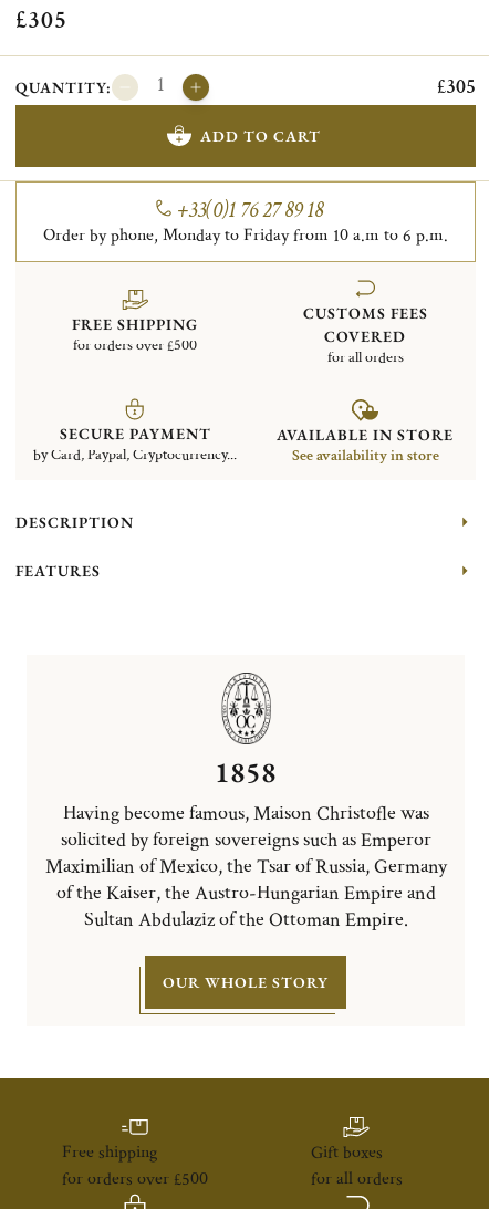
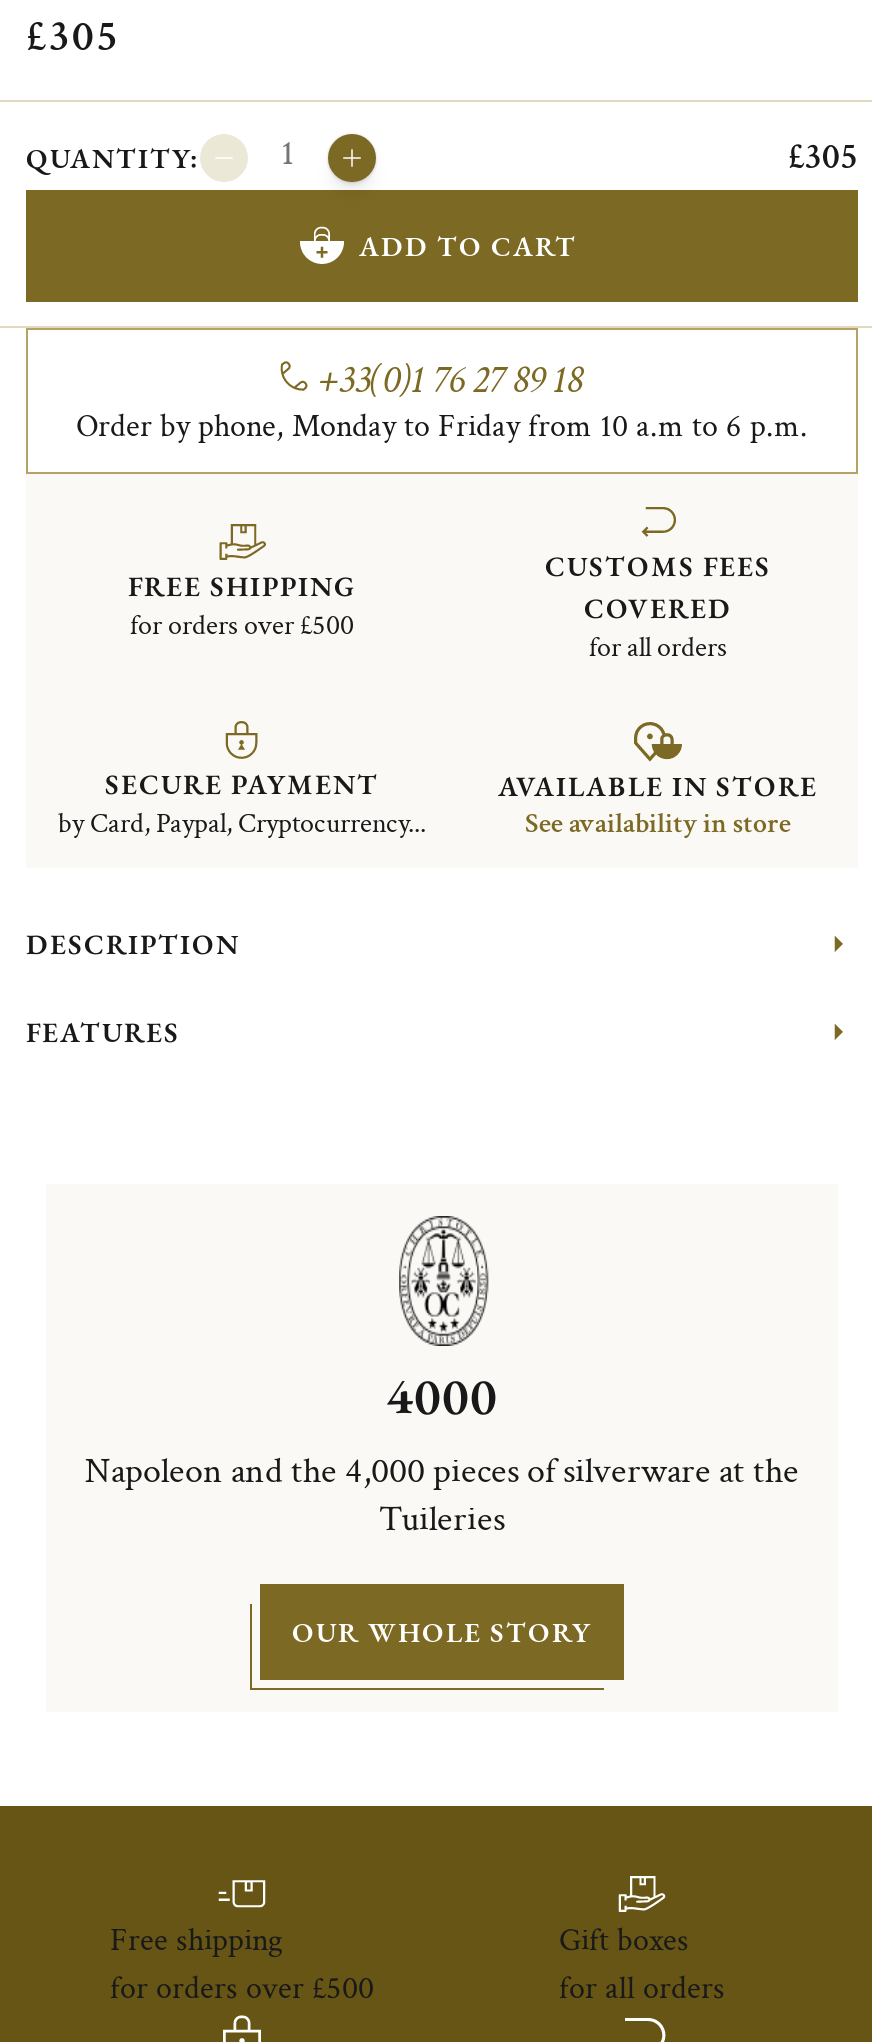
[45,753,446,932] 1858 | Having become famous, Maison Christofle was | solicited by foreign sovereigns such as Emperor | Maximilian of Mexico, the Tsar of Russia, Germany | of the Kaiser, the Austro-Hungarian Empire and | Sultan Abdulaziz of the Ottoman Empire. -> [85,1361,799,1541] 4000 | Napoleon and the 4,000 pieces of silverware at the | Tuileries

